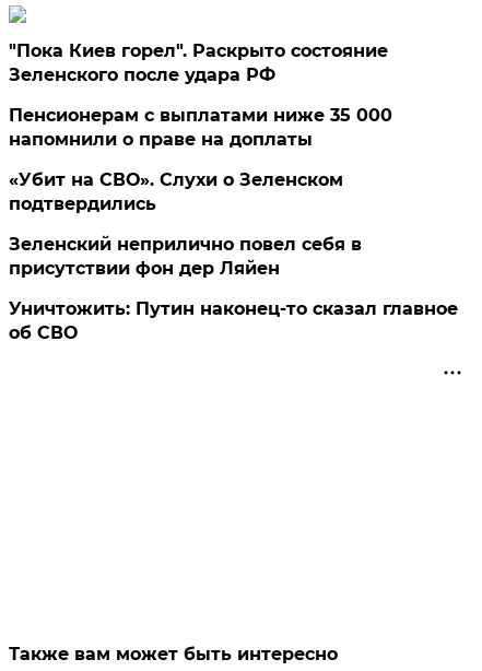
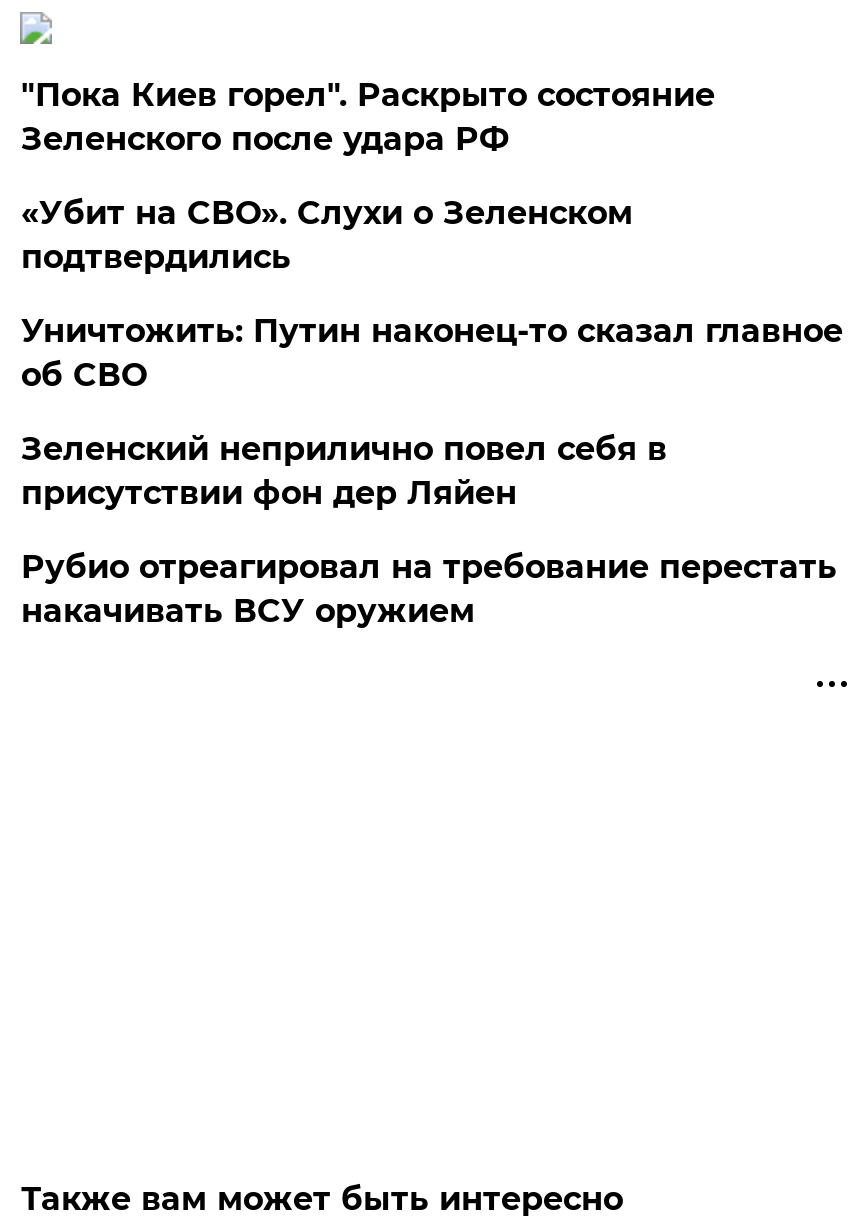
[9,105,393,150] Пенсионерам с выплатами ниже 35 000 | напомнили о праве на доплаты -> none
moved [9,169,344,214] -> [21,194,633,276]: «Убит на СВО». Слухи о Зеленском | подтвердились
none -> [21,548,837,630] Рубио отреагировал на требование перестать | накачивать ВСУ оружием
moved [9,298,458,343] -> [21,312,843,394]: Уничтожить: Путин наконец-то сказал главное | об СВО

